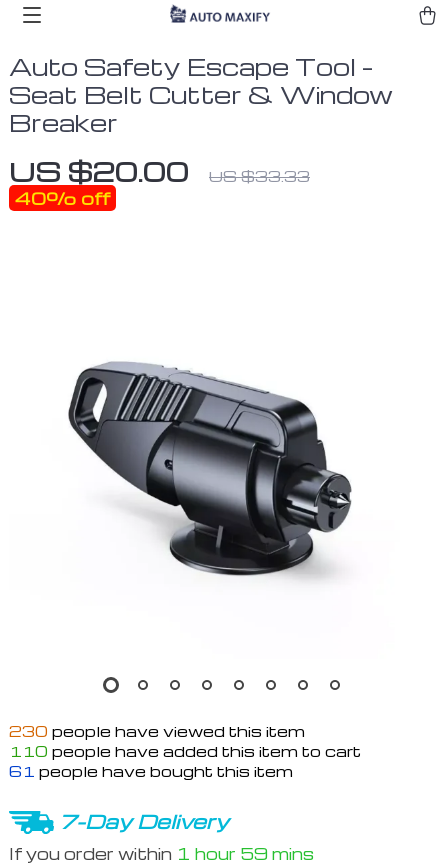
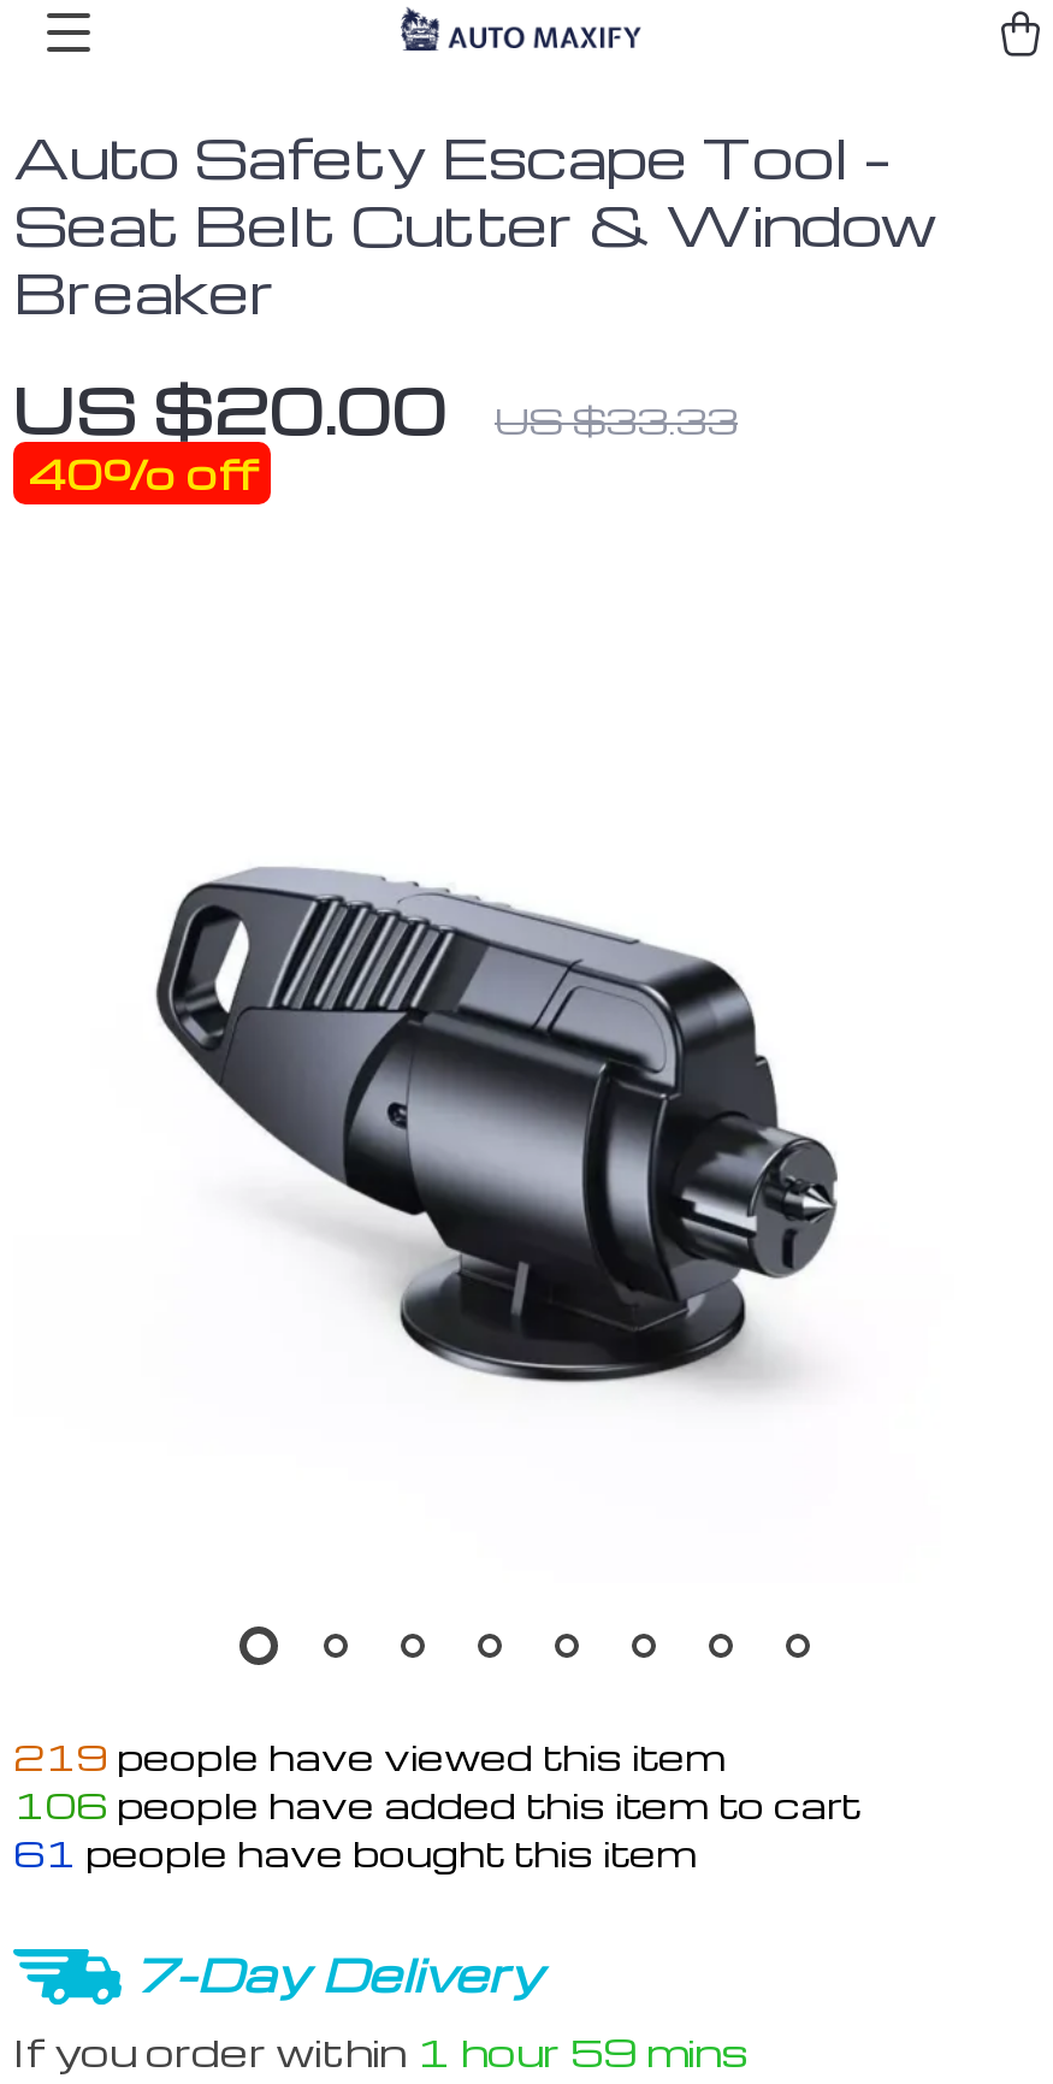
[9,721,305,741] 230 people have viewed this item -> [13,1732,726,1781] 219 people have viewed this item
[9,741,361,761] 110 people have added this item to cart -> [13,1781,860,1829] 106 people have added this item to cart

